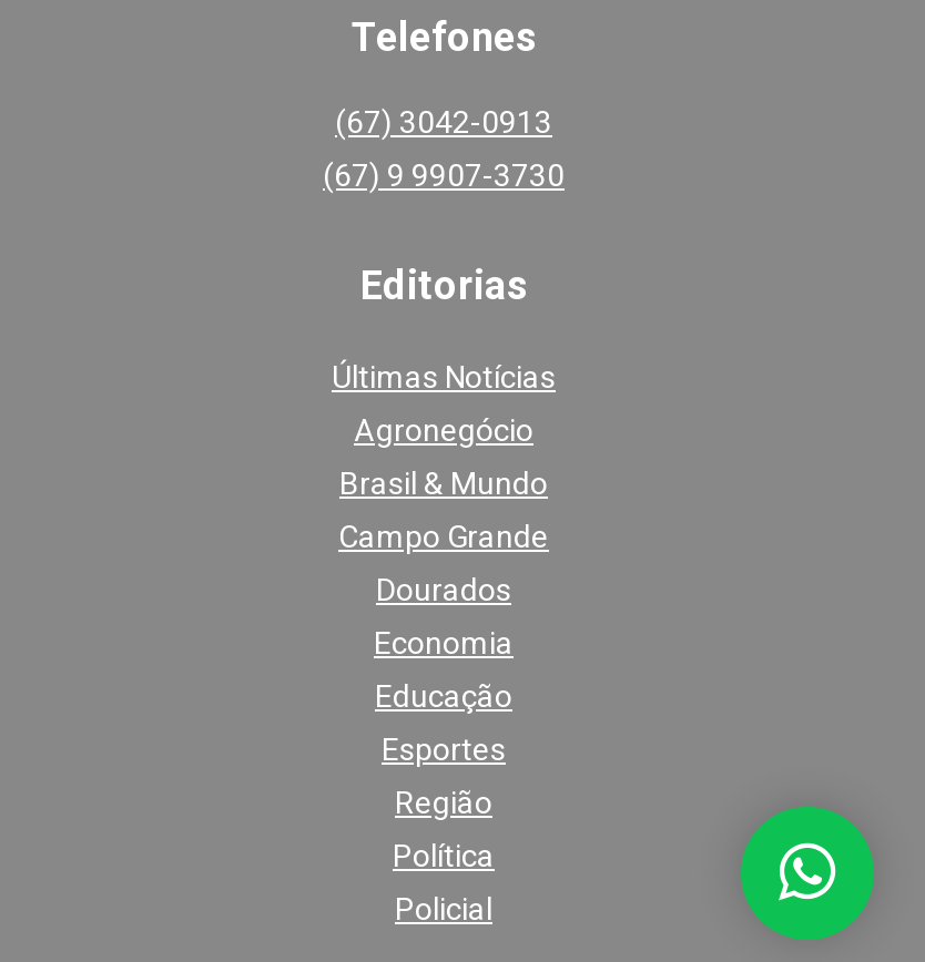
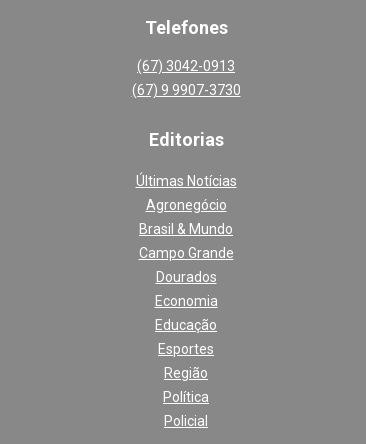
[736,802,878,944] [image] -> none

